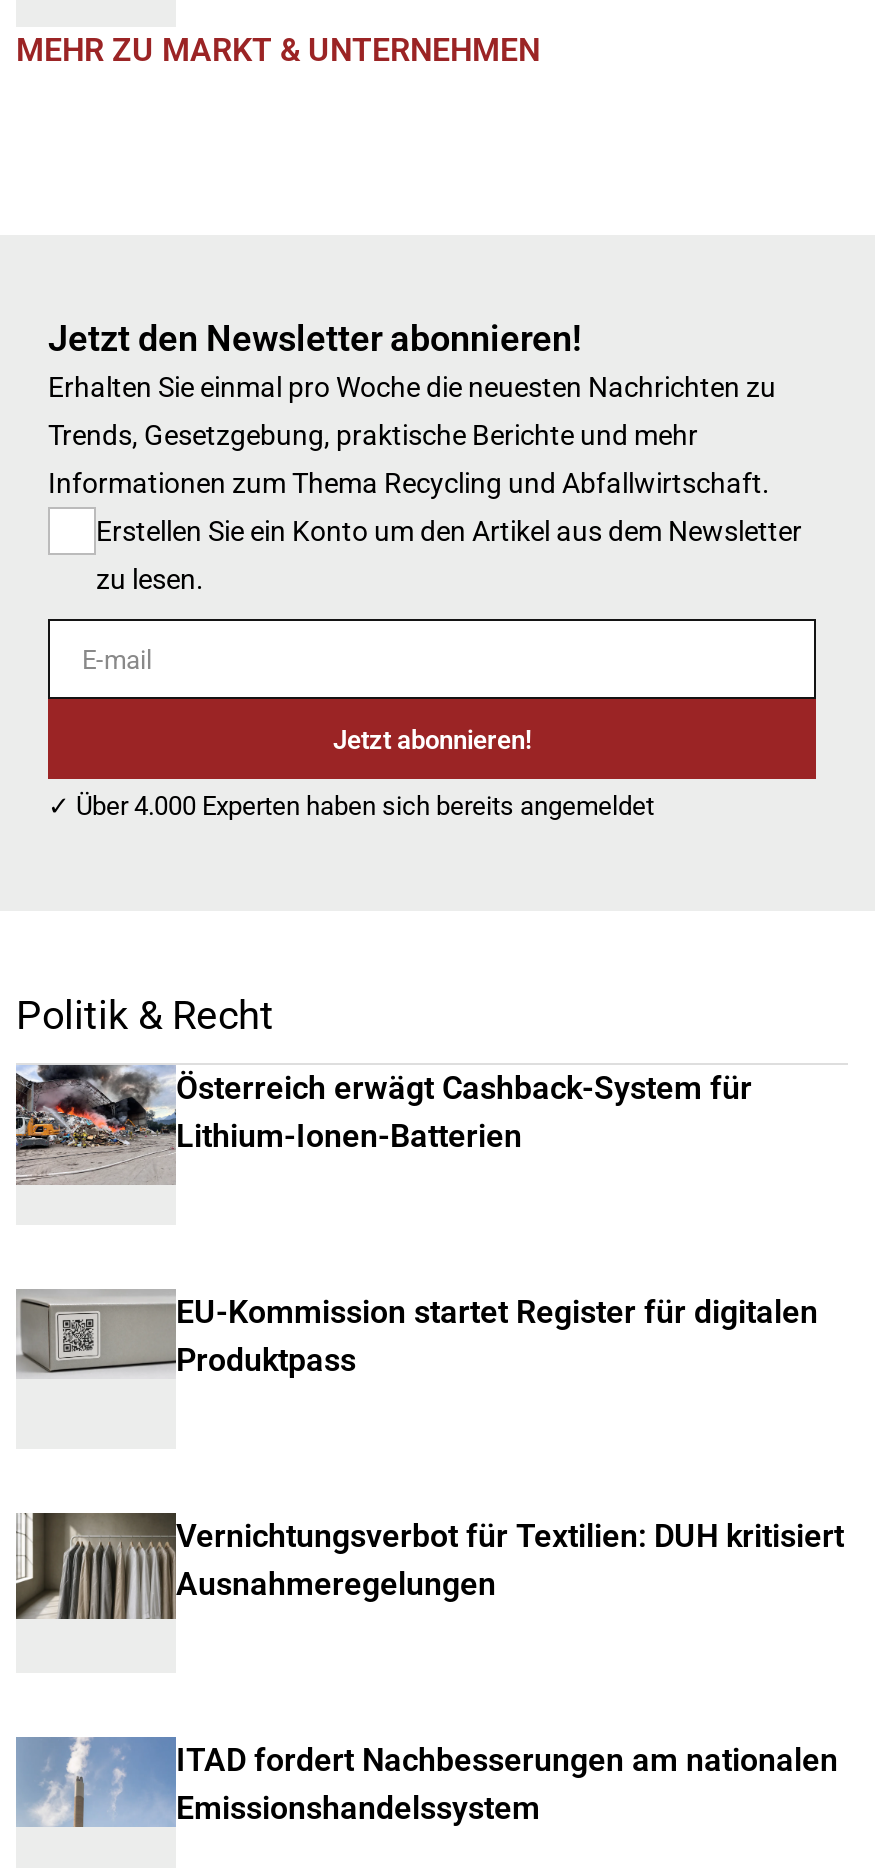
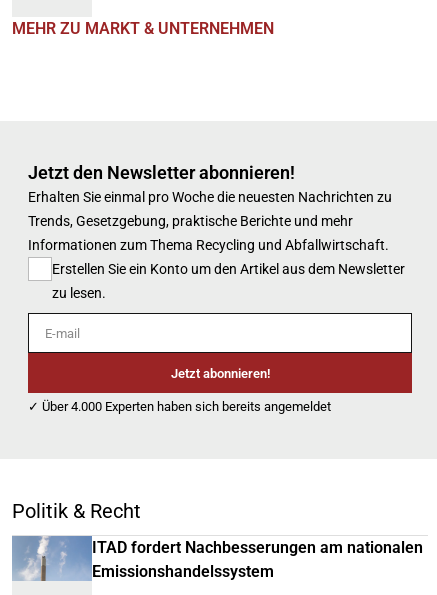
[14,1063,752,1185] [image] | Österreich erwägt Cashback-System für | Lithium-Ionen-Batterien -> none
[16,1289,818,1379] [image] | EU-Kommission startet Register für digitalen | Produktpass -> none
[14,1511,844,1621] [image] | Vernichtungsverbot für Textilien: DUH kritisiert | Ausnahmeregelungen -> none

